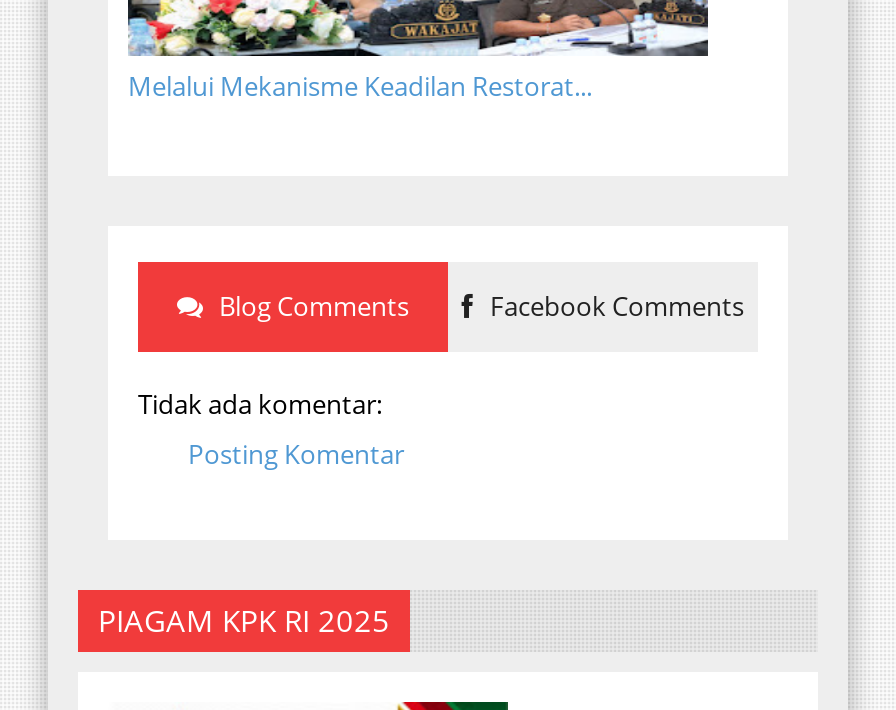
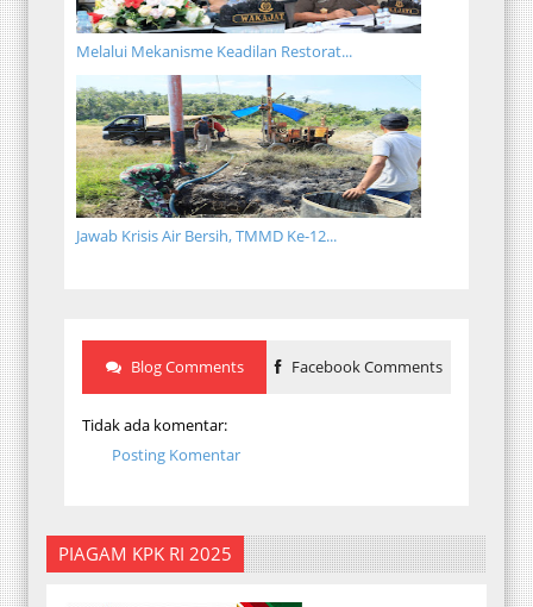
none -> [75,74,421,246] [image] | Jawab Krisis Air Bersih, TMMD Ke-12...

